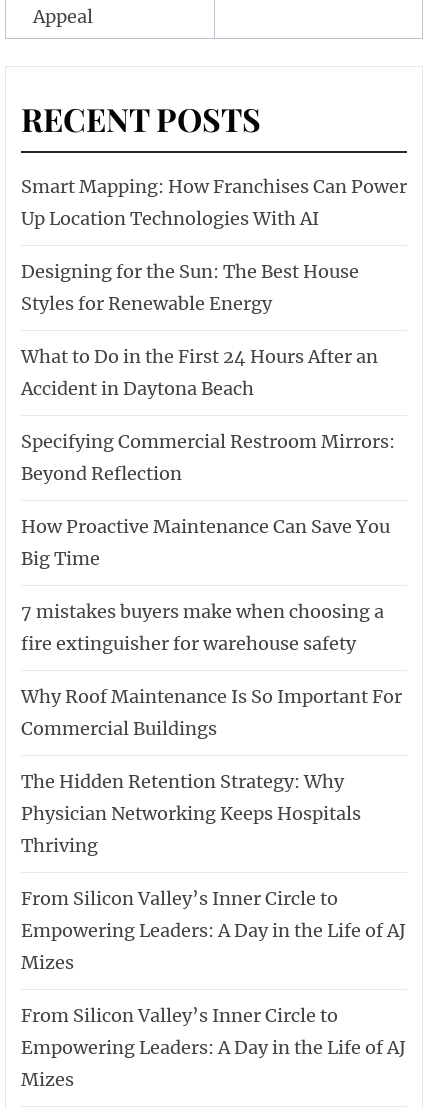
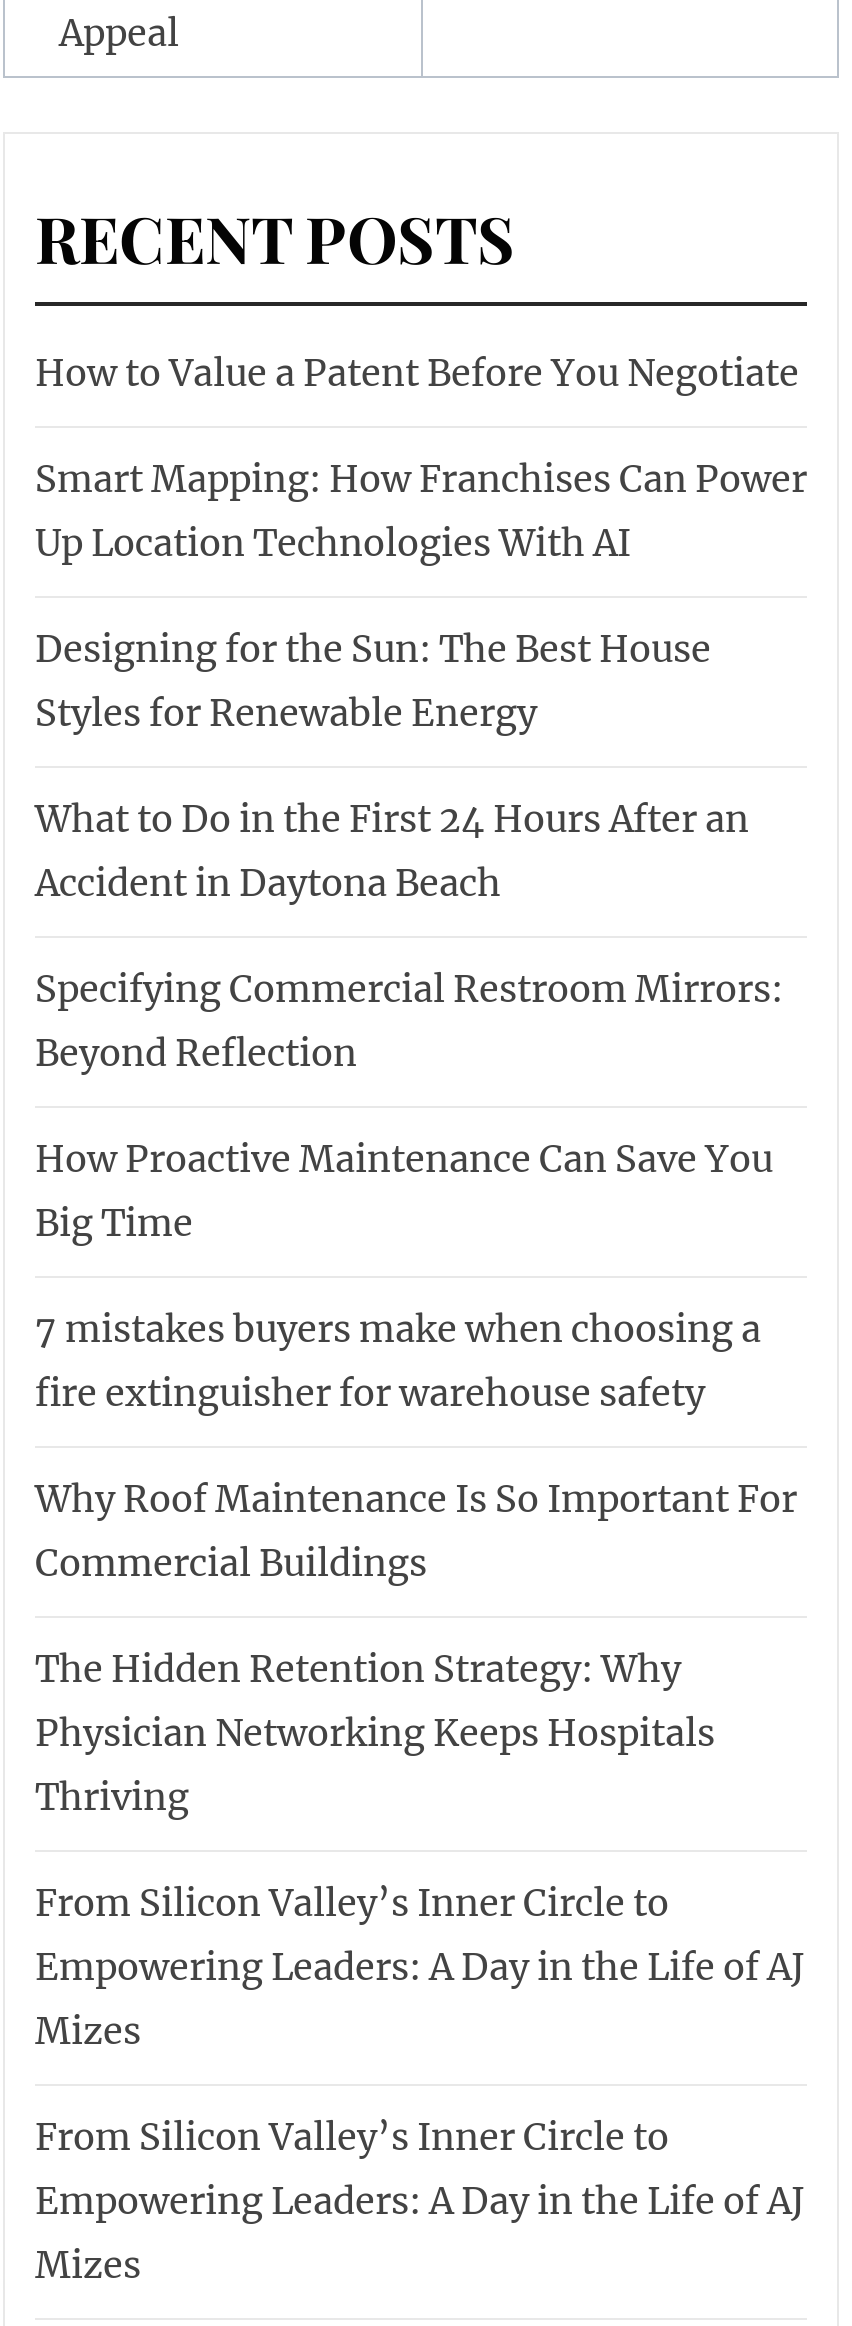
none -> [35,350,799,396] How to Value a Patent Before You Negotiate

